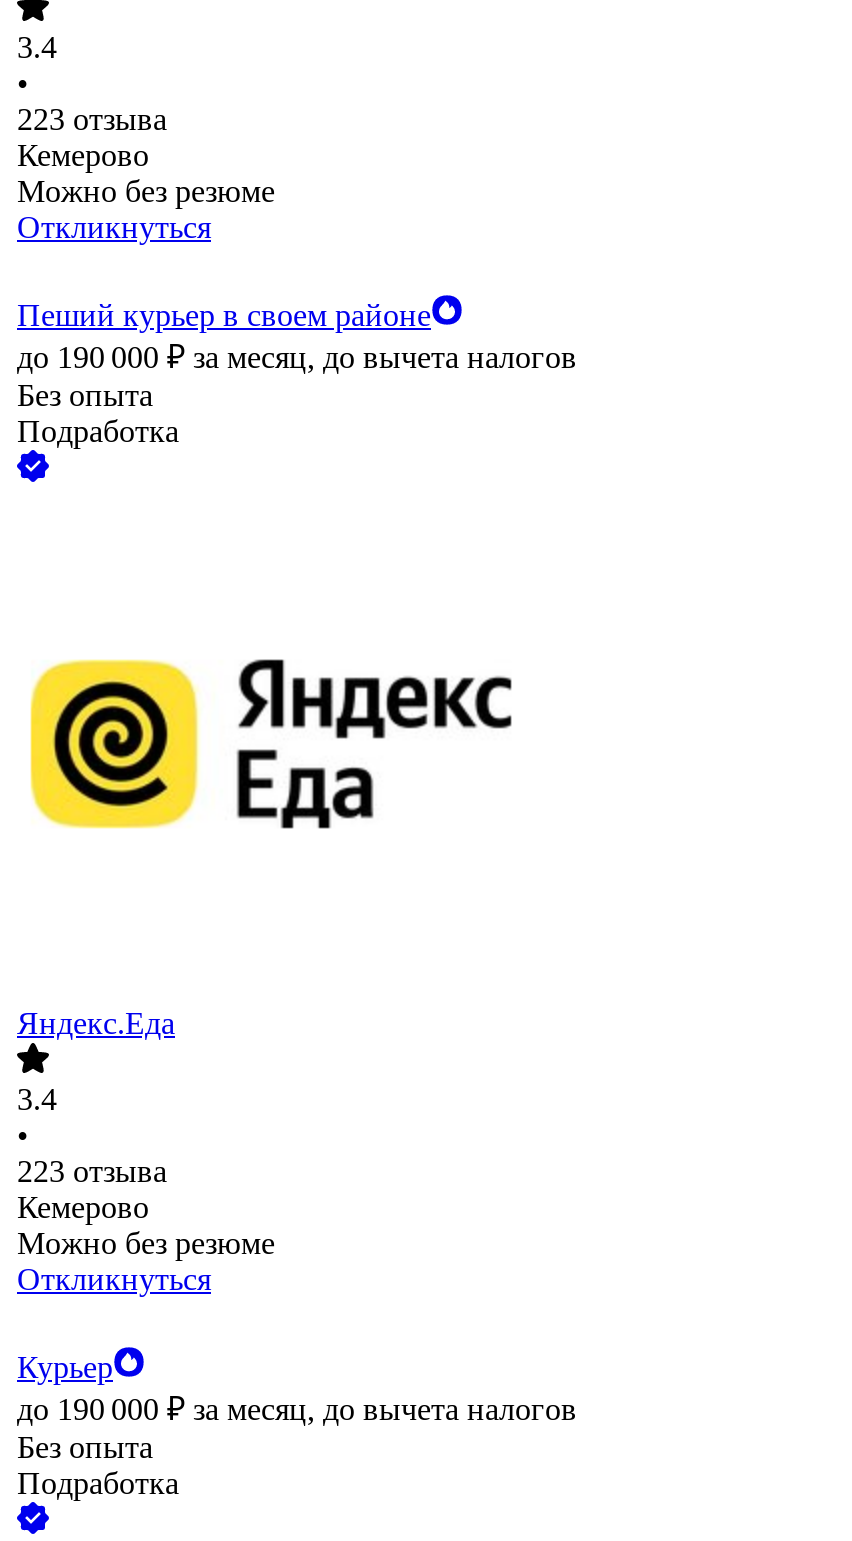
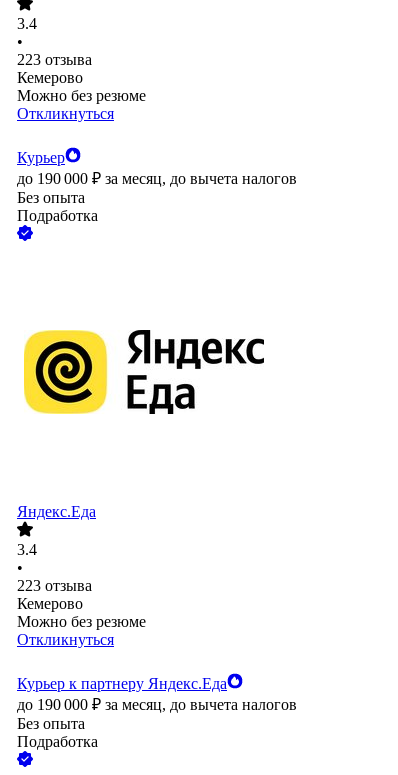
[17,299,431,333] Пеший курьер в своем районе -> none
none -> [17,675,227,692] Курьер к партнеру Яндекс.Еда
moved [17,1351,113,1385] -> [17,149,65,166]: Курьер

